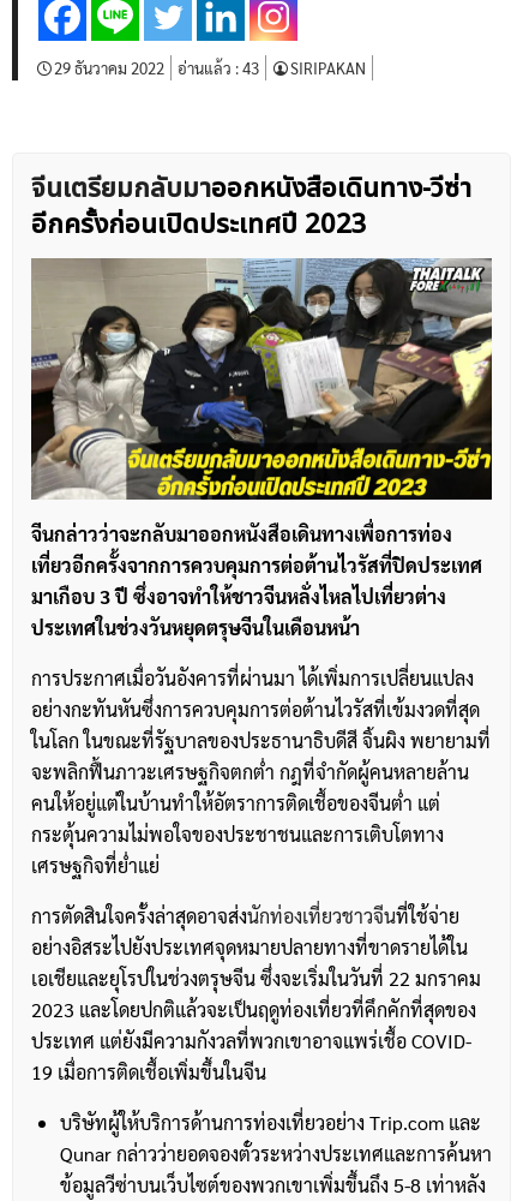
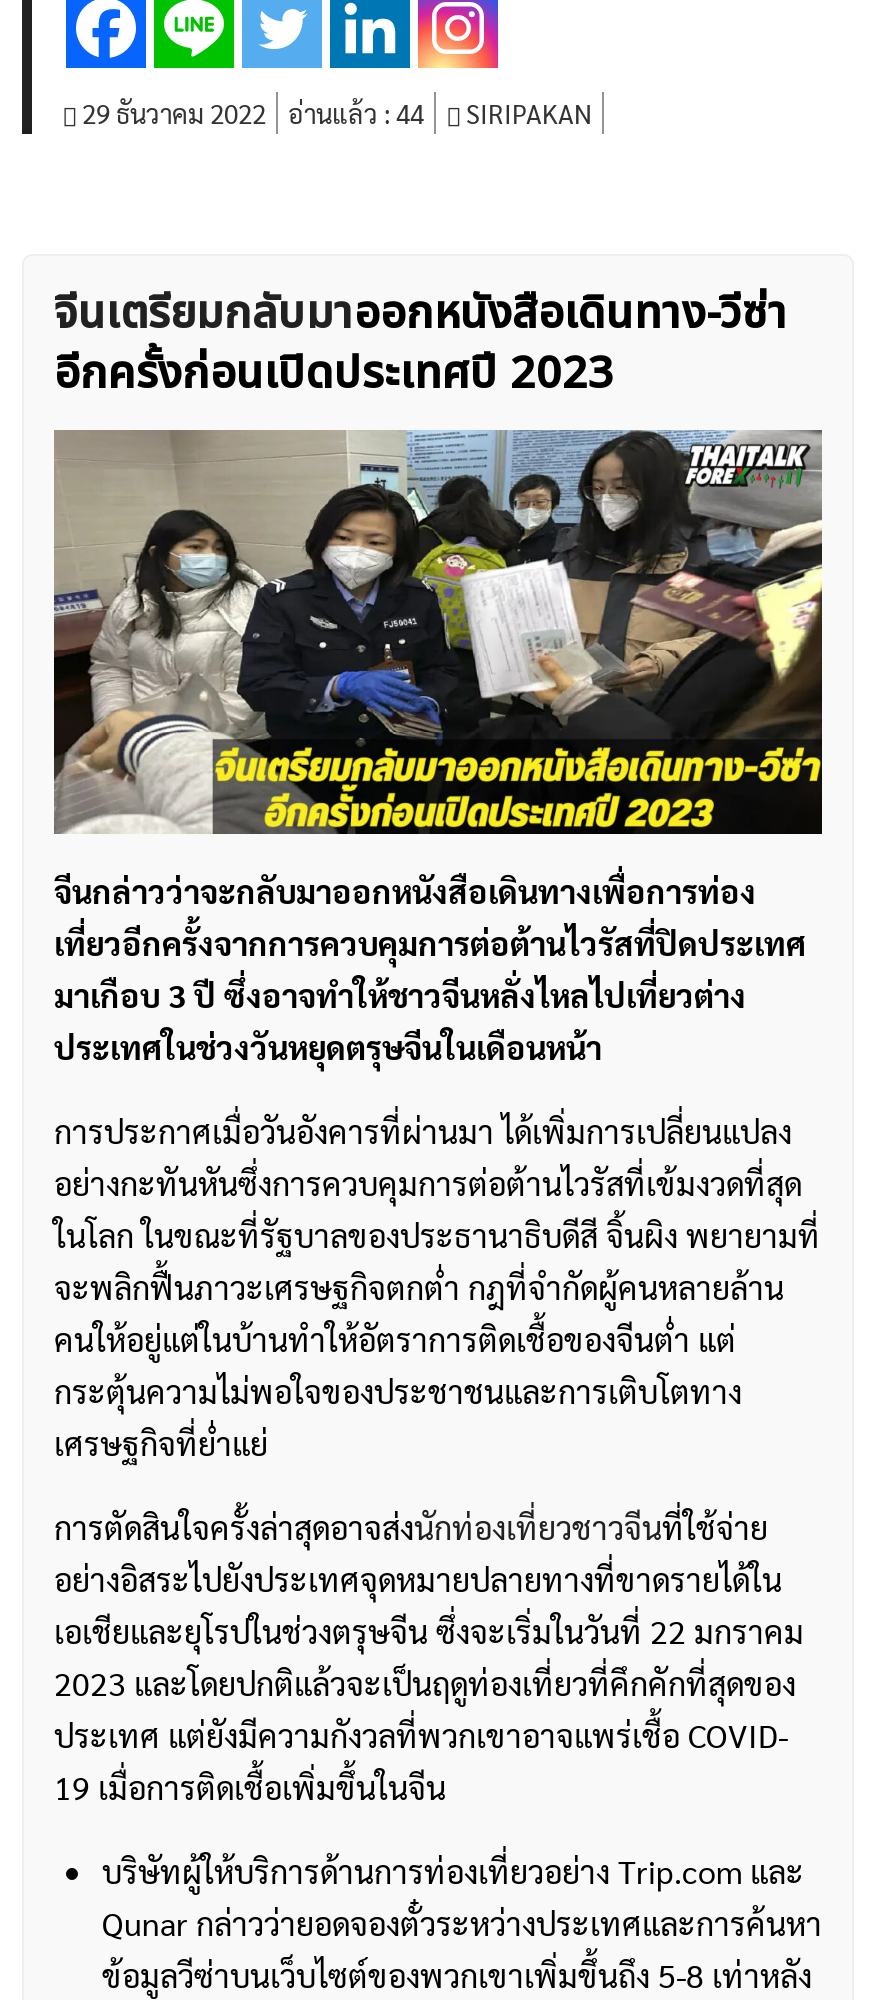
[178,58,259,78] อ่านแล้ว : 43 -> [288,96,424,130] อ่านแล้ว : 44

